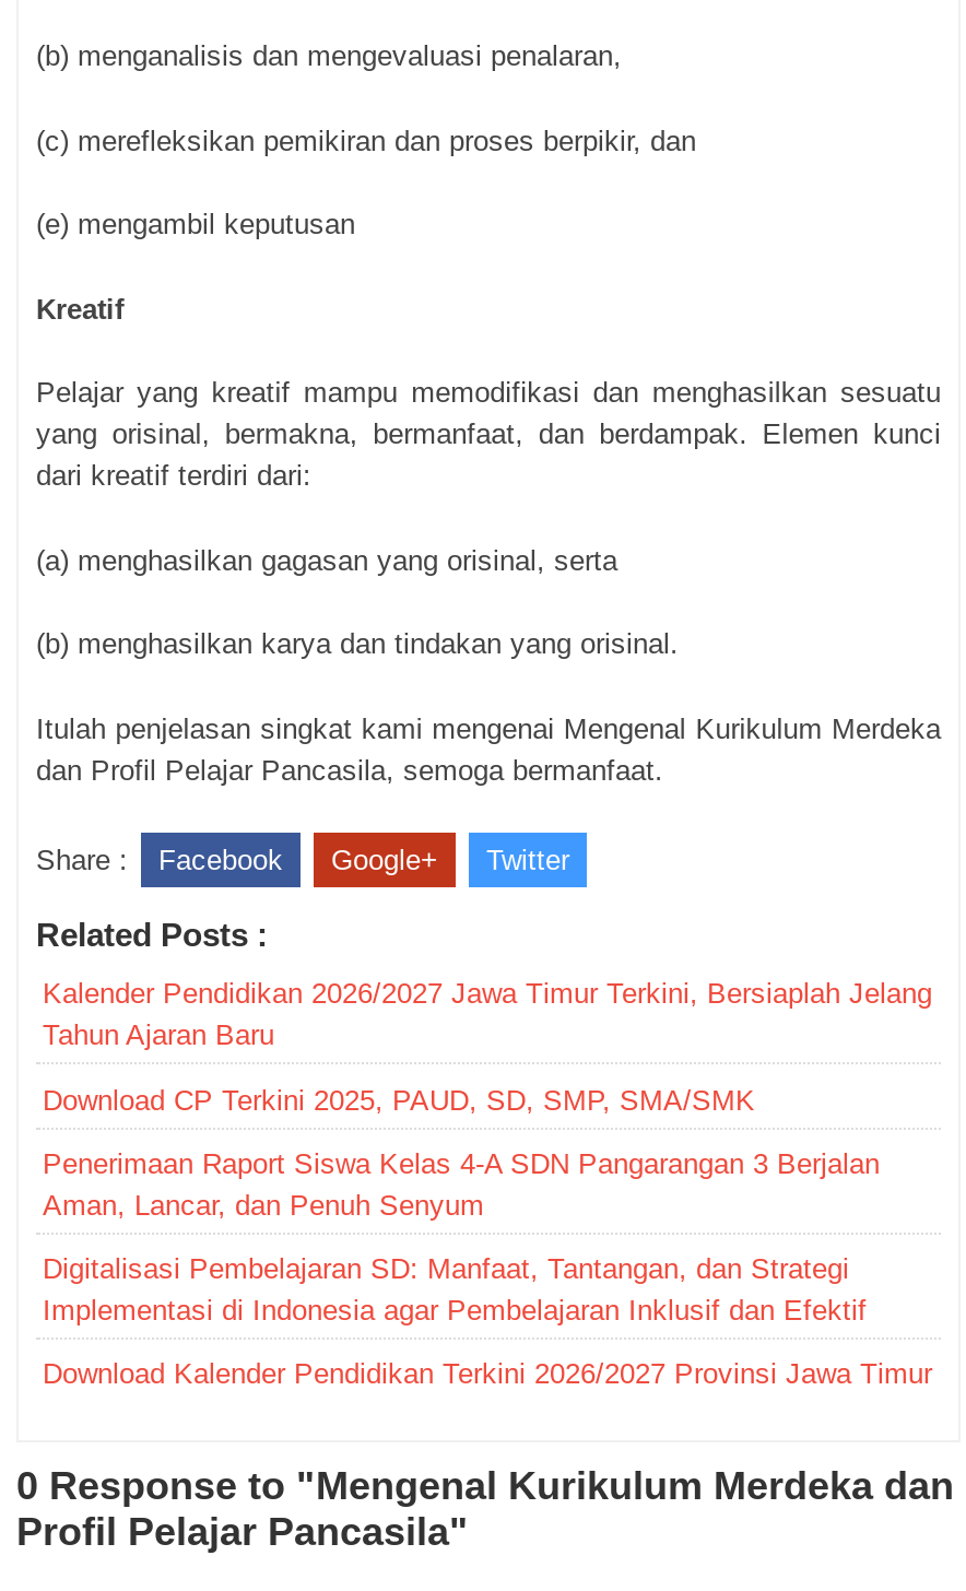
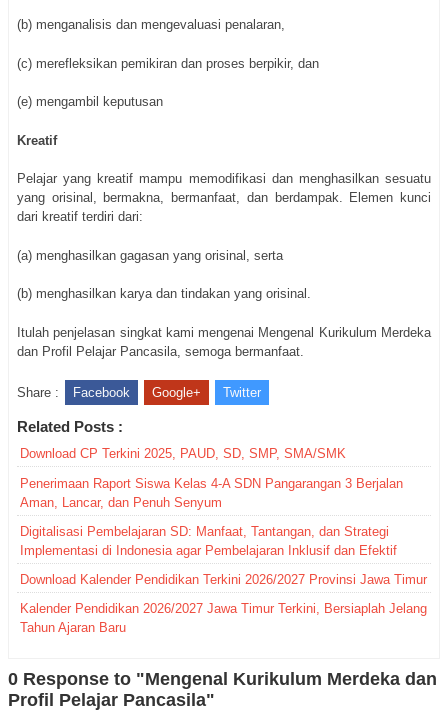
moved [43,978,932,1052] -> [20,601,427,635]: Kalender Pendidikan 2026/2027 Jawa Timur Terkini, Bersiaplah Jelang | Tahun Ajaran Baru
moved [43,1083,932,1391] -> [20,446,427,587]: Download CP Terkini 2025, PAUD, SD, SMP, SMA/SMK | Penerimaan Raport Siswa Kelas 4-A SDN Pangarangan 3 Berjalan | Aman, Lancar, dan Penuh Senyum | Digitalisasi Pembelajaran SD: Manfaat, Tantangan, dan Strategi | Implementasi di Indonesia agar Pembelajaran Inklusif dan Efektif | Download Kalender Pendidikan Terkini 2026/2027 Provinsi Jawa Timur

